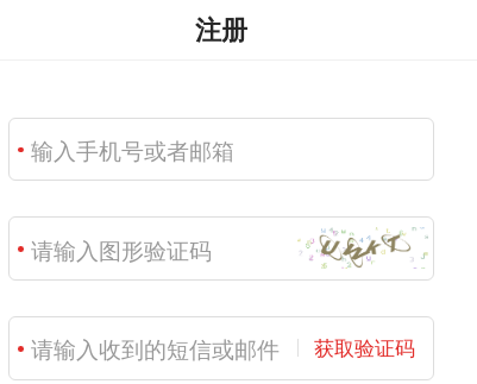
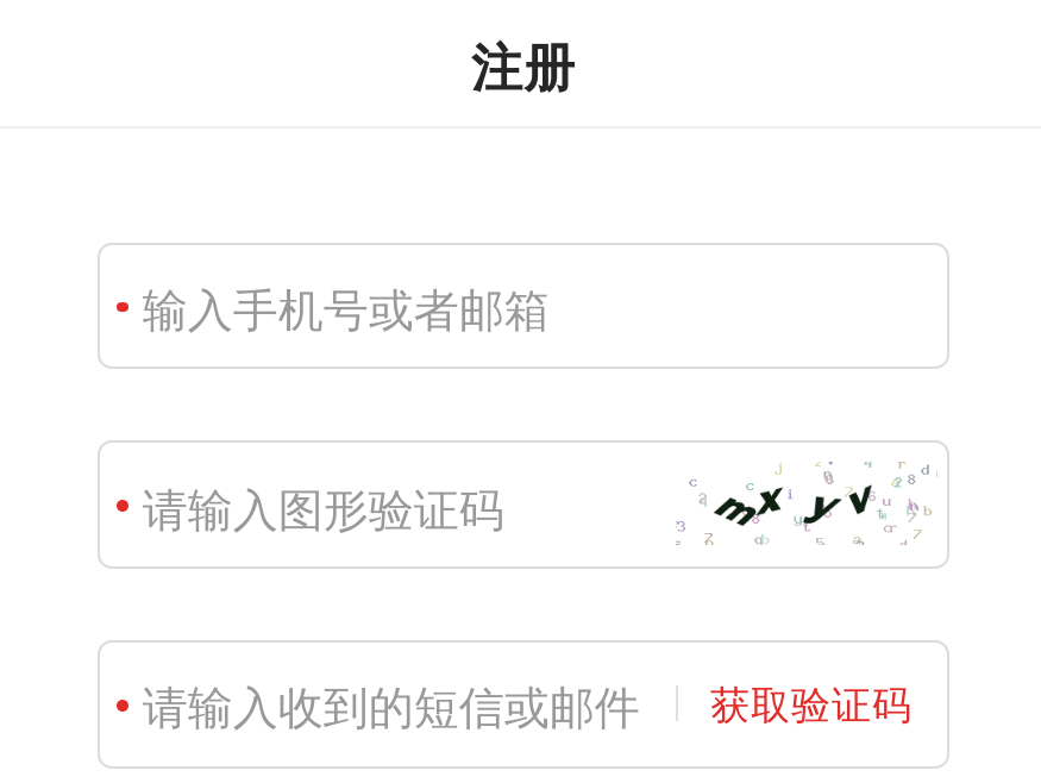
[296,227,428,270] [image] -> [676,462,935,545] [image]

